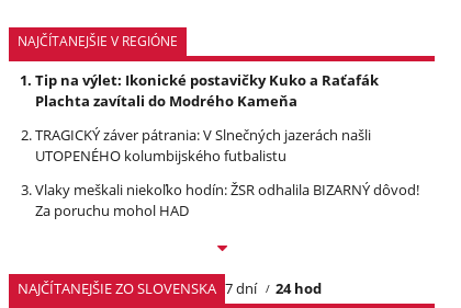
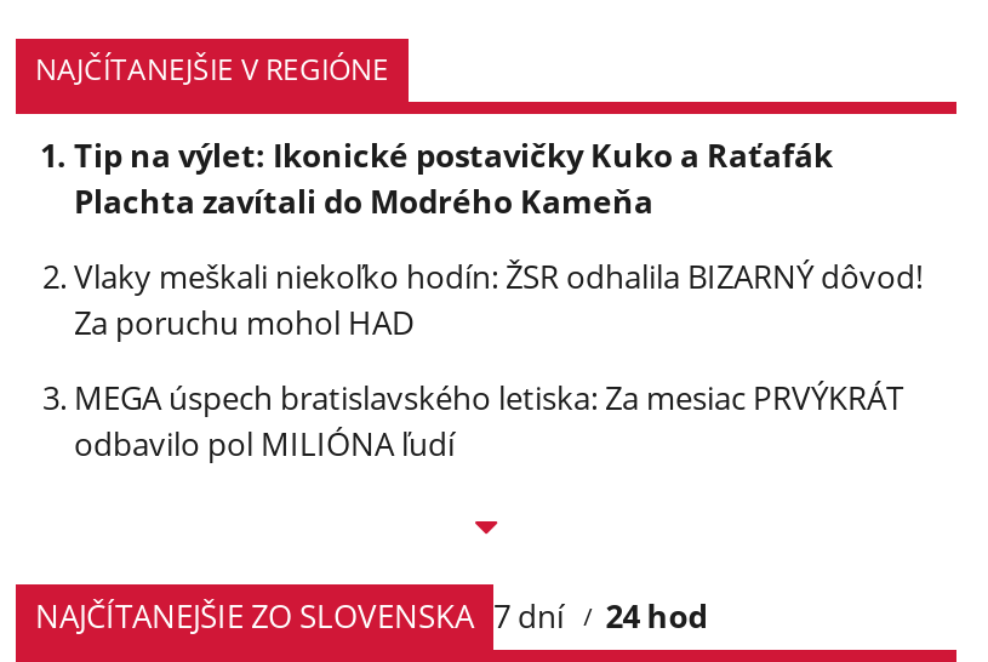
[35,125,371,166] TRAGICKÝ záver pátrania: V Slnečných jazerách našli | UTOPENÉHO kolumbijského futbalistu -> none
moved [35,180,419,220] -> [74,255,923,345]: Vlaky meškali niekoľko hodín: ŽSR odhalila BIZARNÝ dôvod! | Za poruchu mohol HAD
none -> [74,376,903,466] MEGA úspech bratislavského letiska: Za mesiac PRVÝKRÁT | odbavilo pol MILIÓNA ľudí

